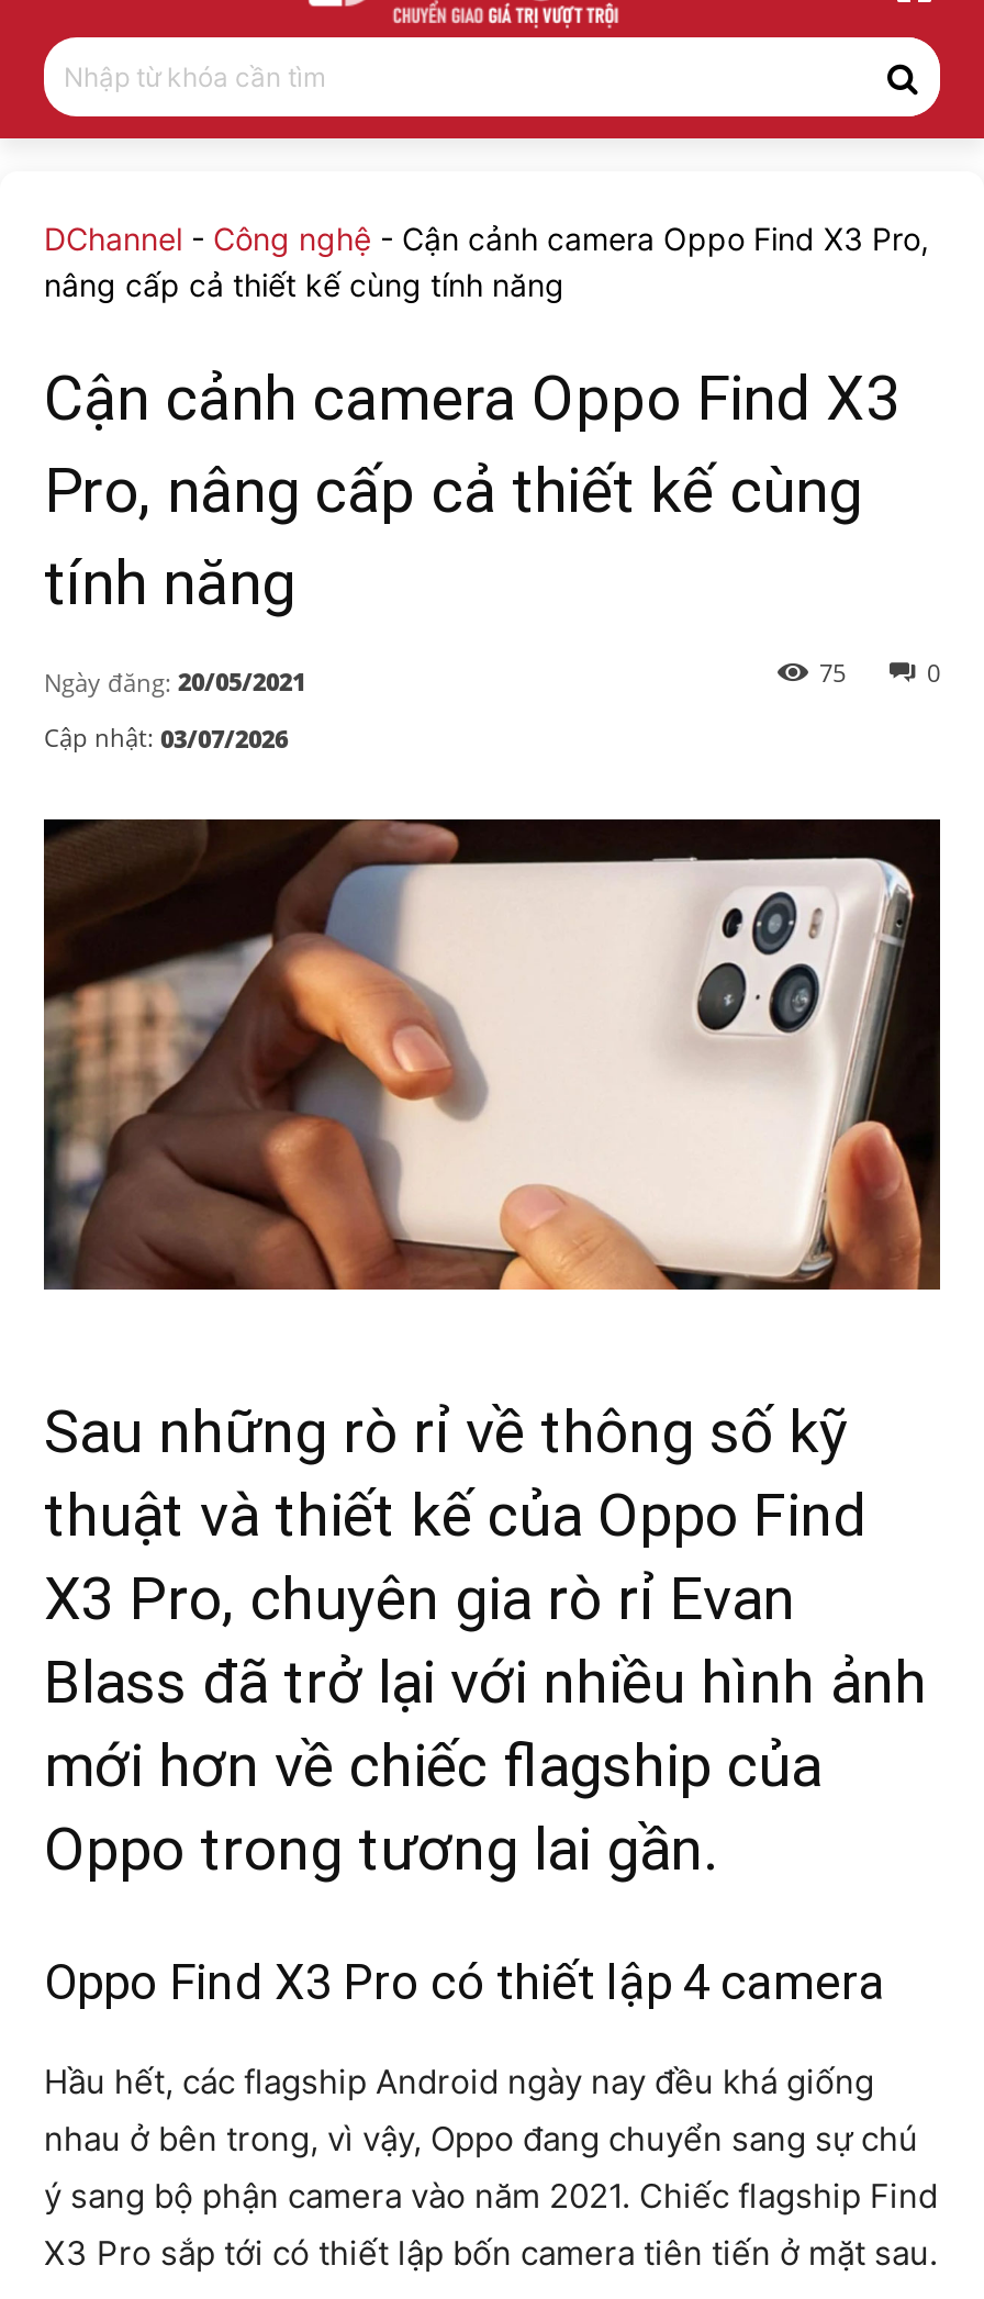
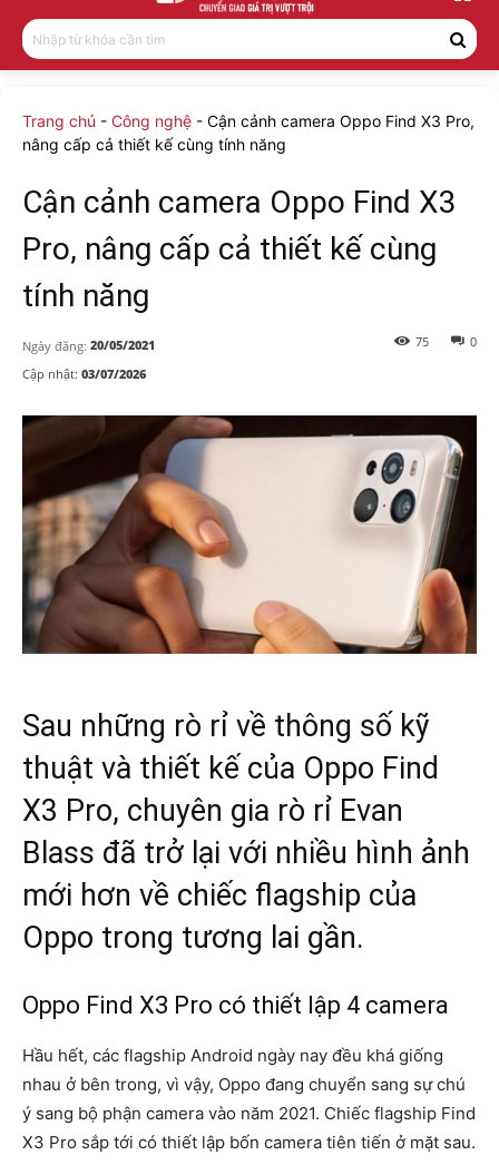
[44,220,929,257] DChannel - Công nghệ - Cận cảnh camera Oppo Find X3 Pro, -> [22,111,474,130] Trang chủ - Công nghệ - Cận cảnh camera Oppo Find X3 Pro,

